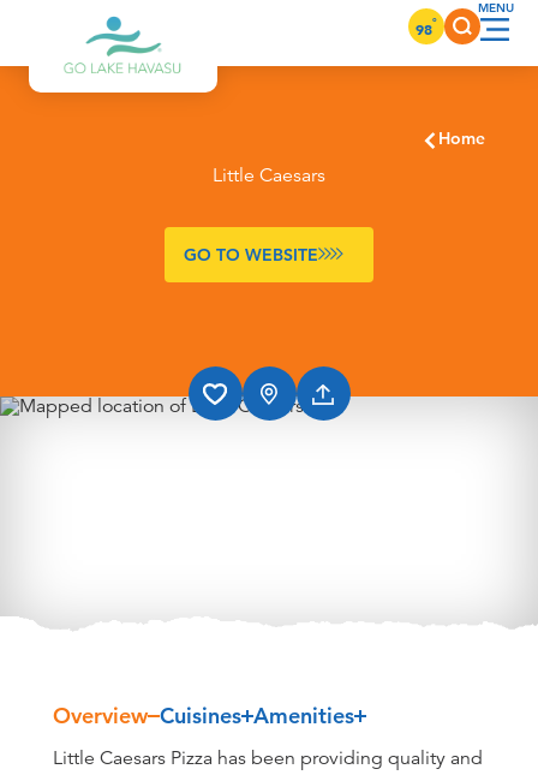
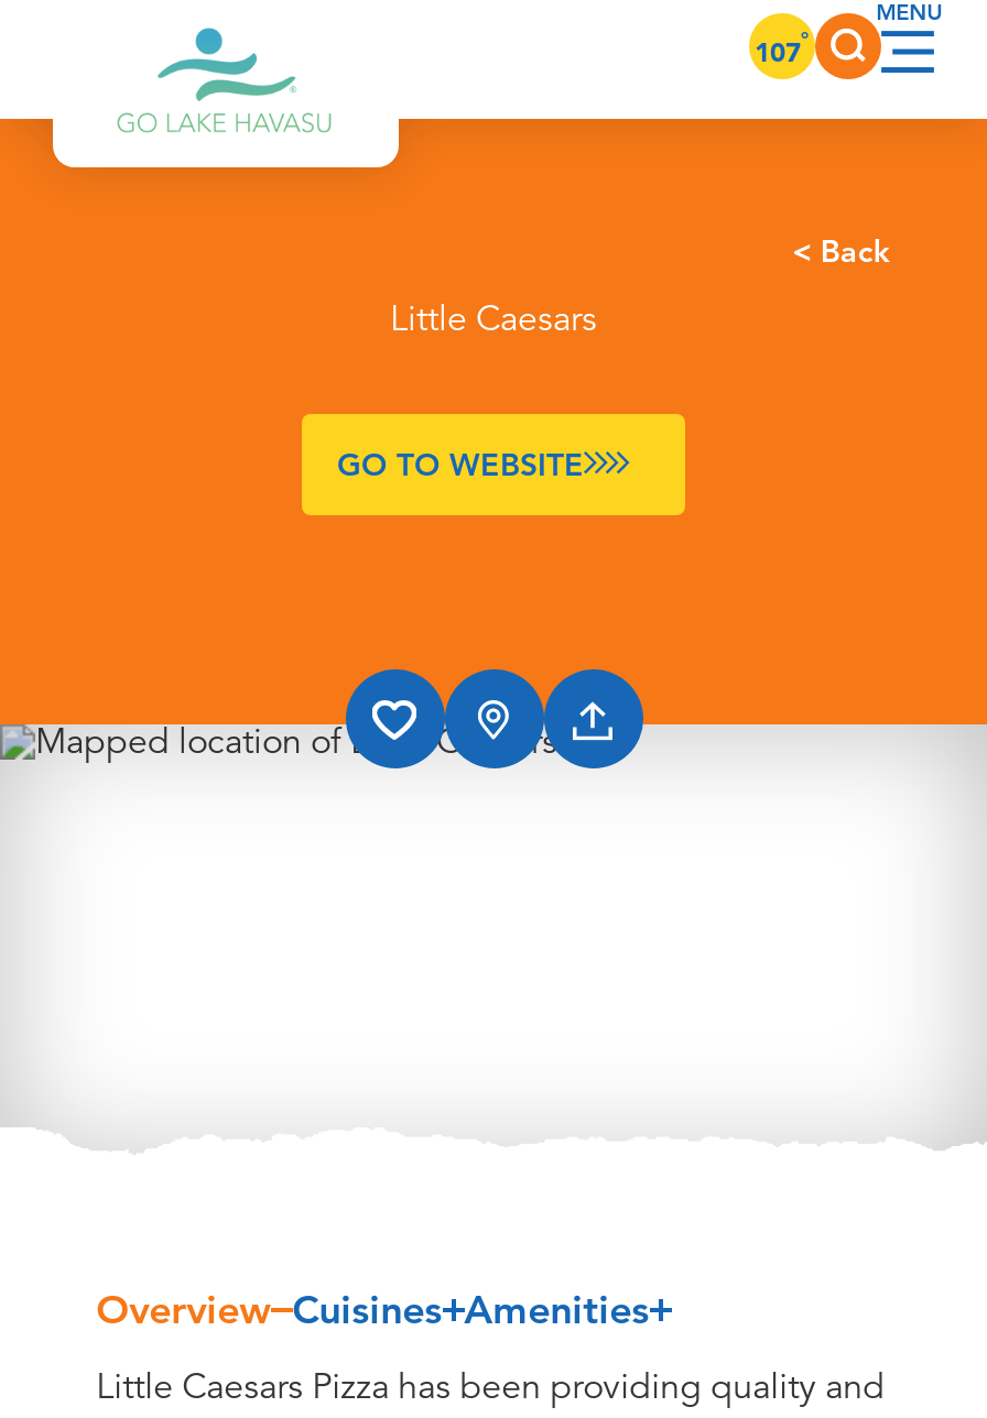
[416,14,437,38] 98° -> [755,24,810,67] 107°
[439,127,486,149] Home -> [792,231,891,271] < Back

